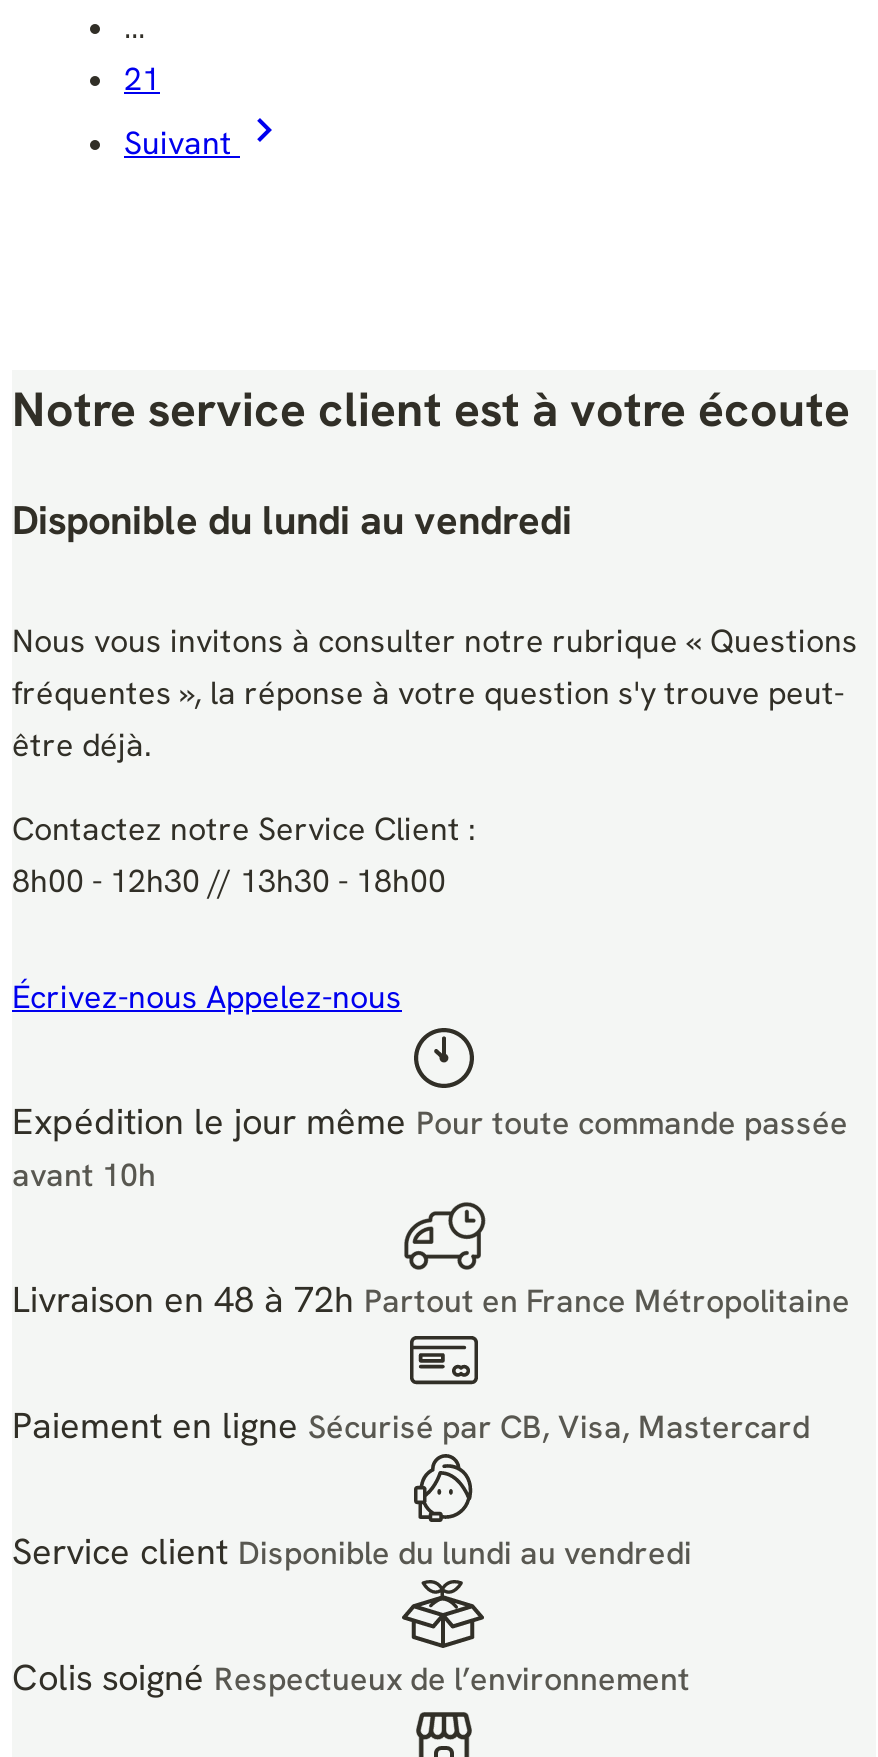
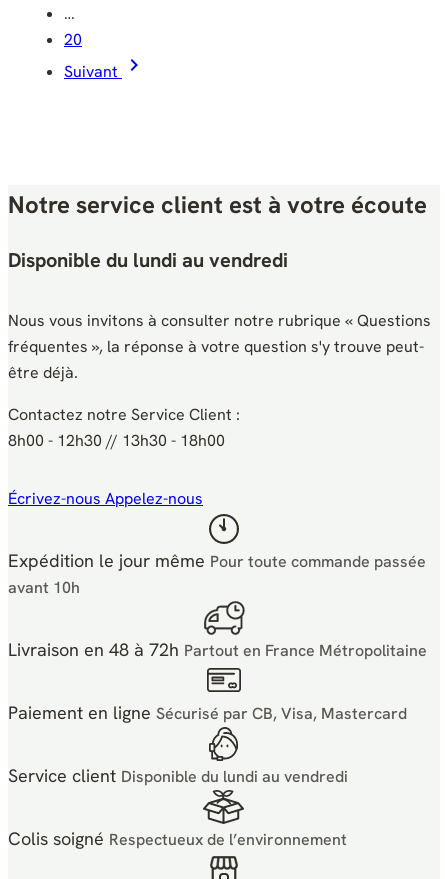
[124,58,160,100] 21 -> [64,29,82,50] 20

